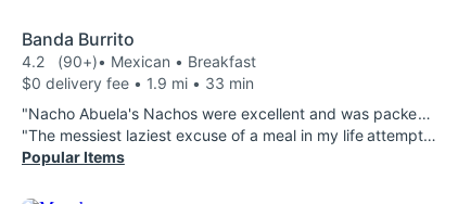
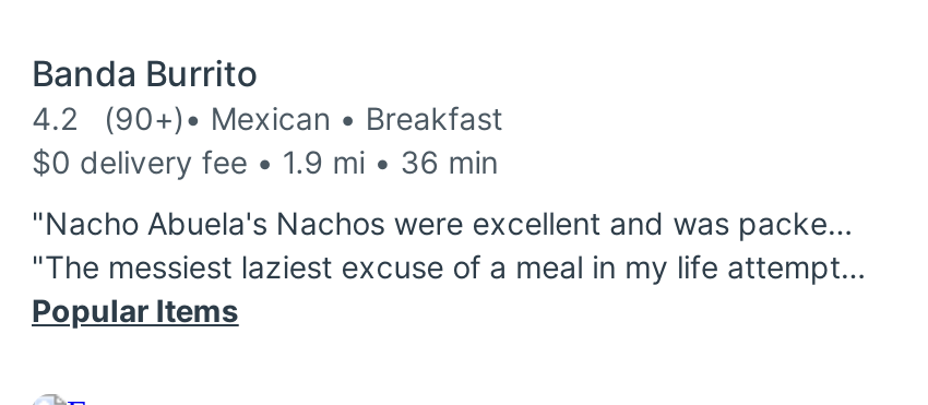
[22,74,254,92] $0 delivery fee • 1.9 mi • 33 min -> [32,143,498,180] $0 delivery fee • 1.9 mi • 36 min

